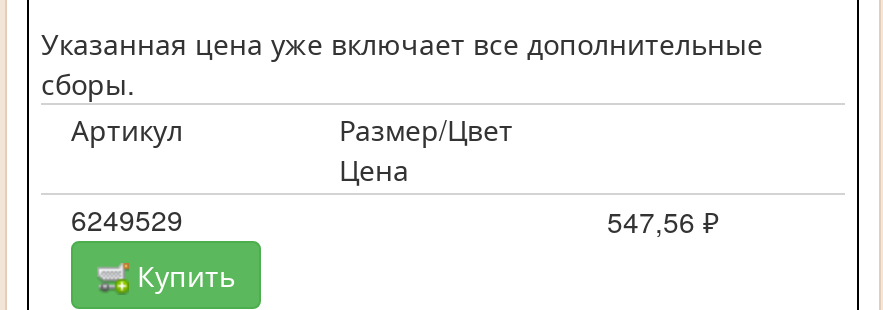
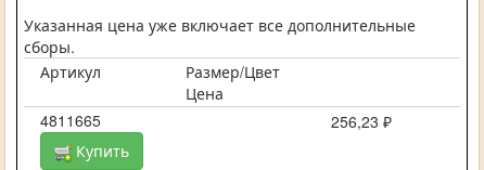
[71,199,183,239] 6249529 -> [40,110,101,131] 4811665
[607,201,719,241] 547,56 ₽ -> [331,111,392,132] 256,23 ₽

